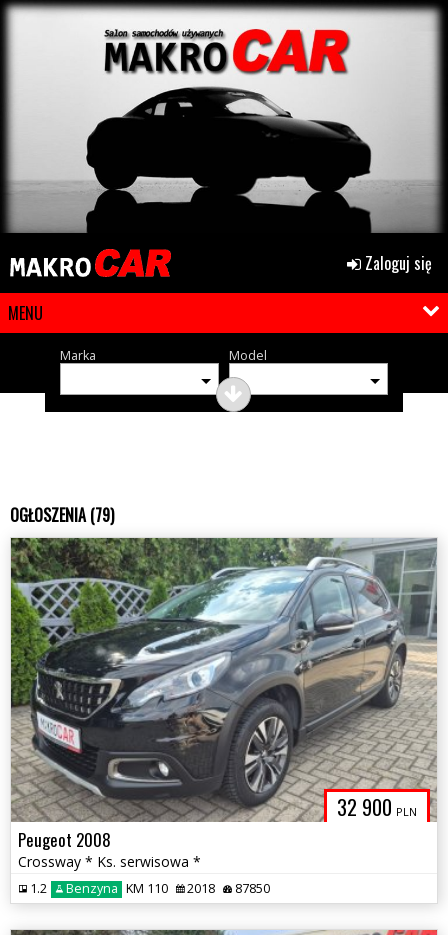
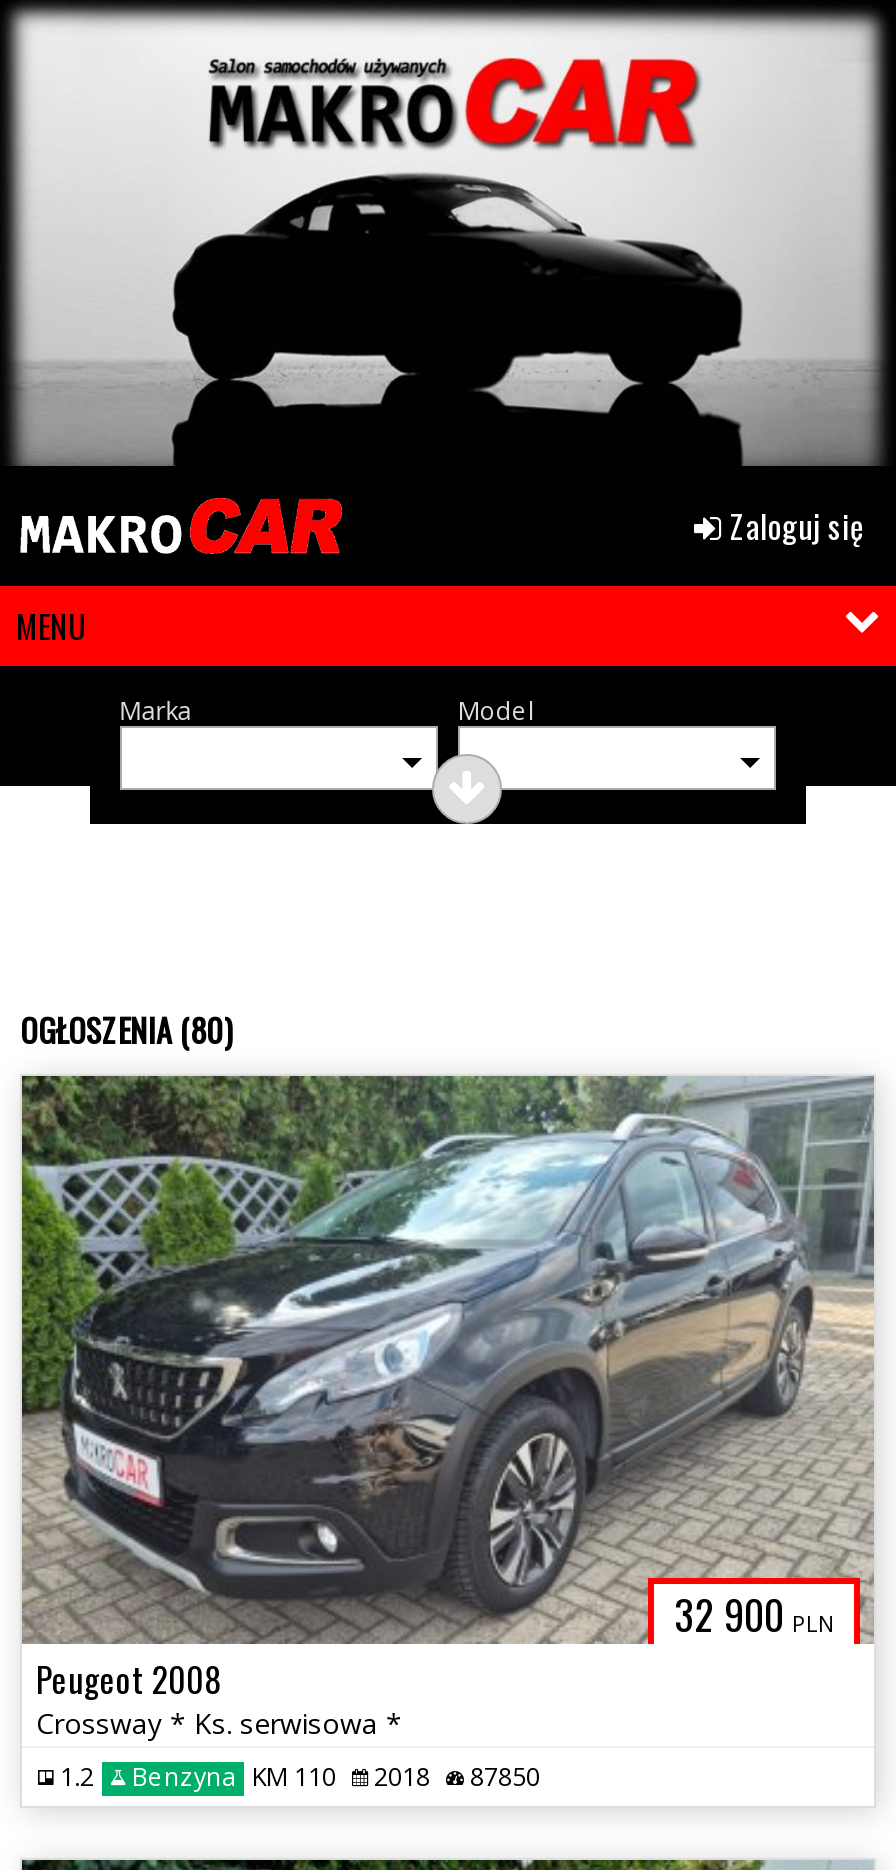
[10,503,114,527] OGŁOSZENIA (79) -> [20,1006,232,1054] OGŁOSZENIA (80)

